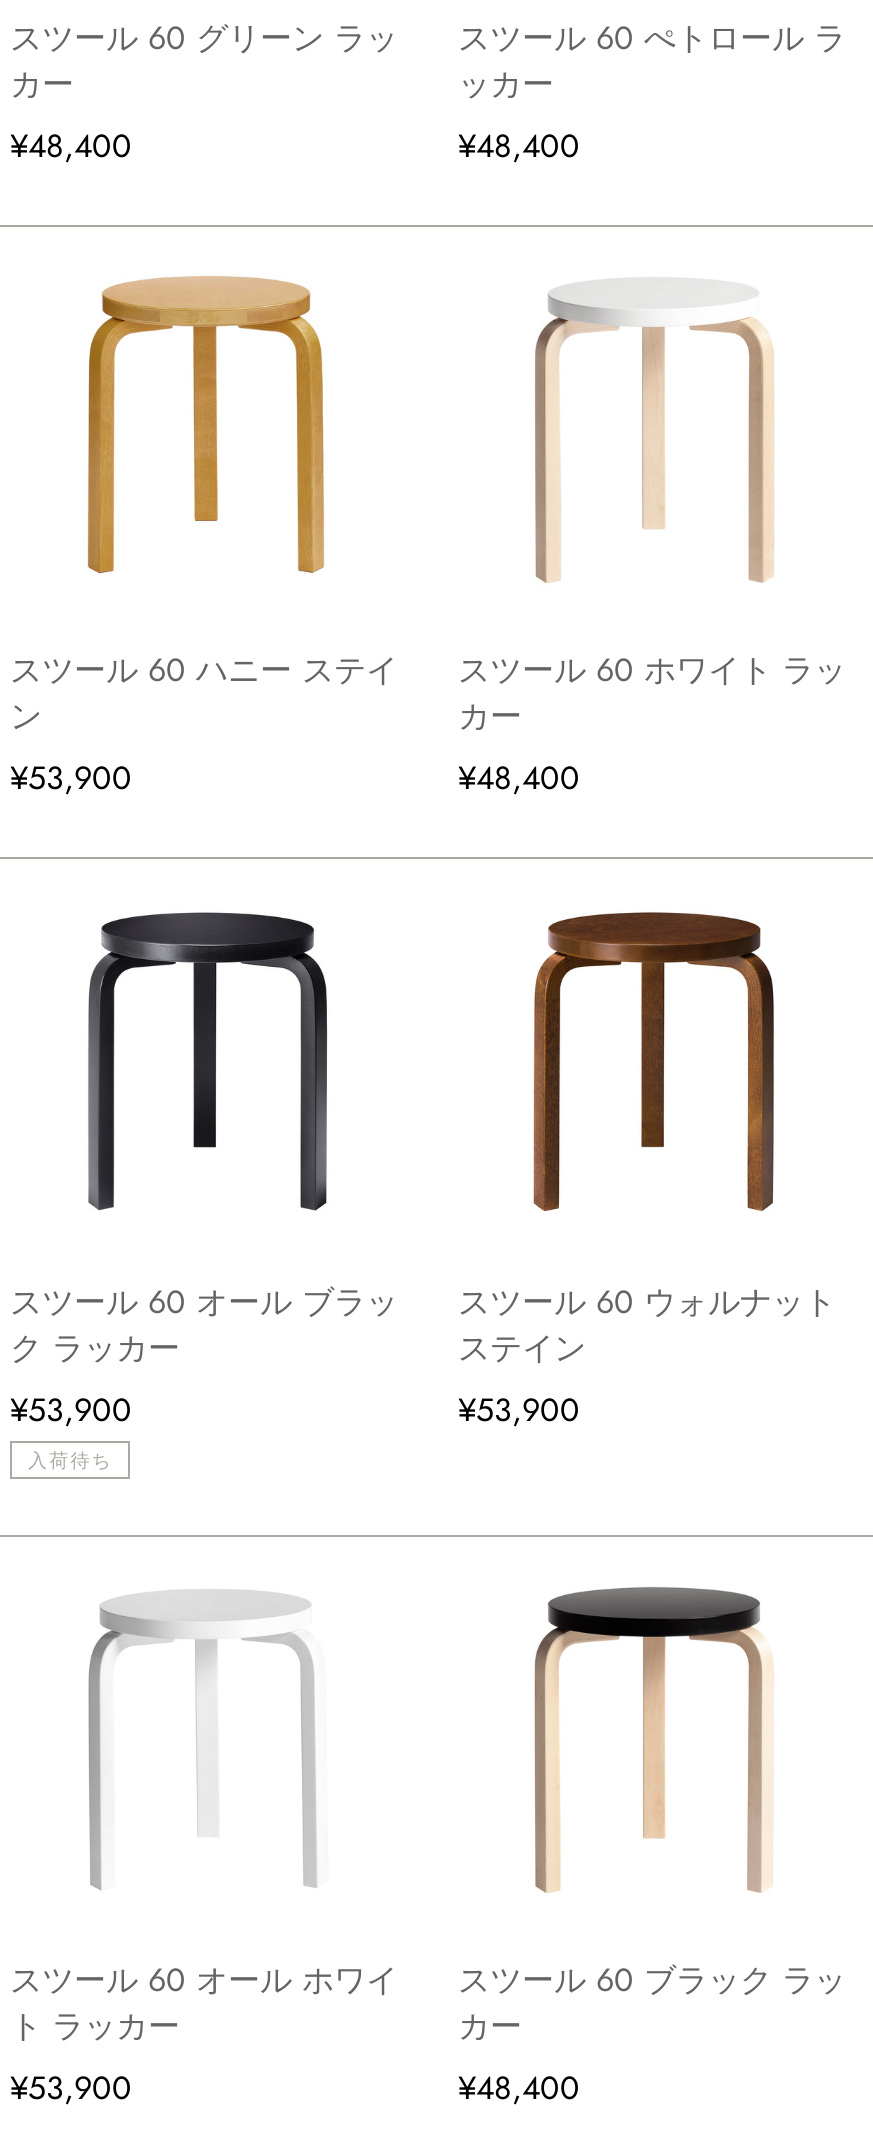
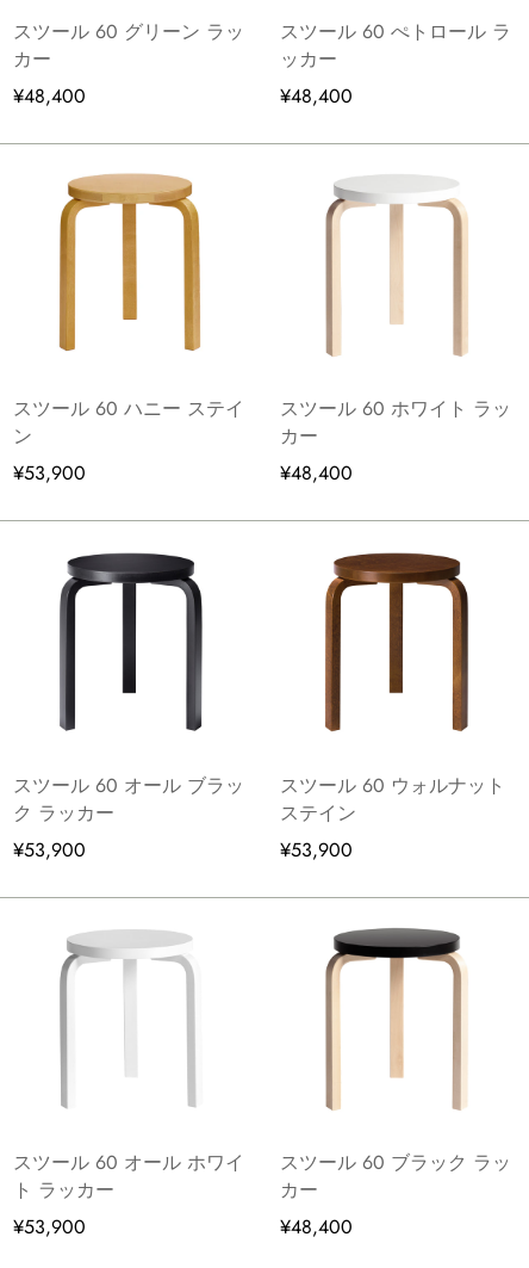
[28,1448,113,1476] 入荷待ち -> none

